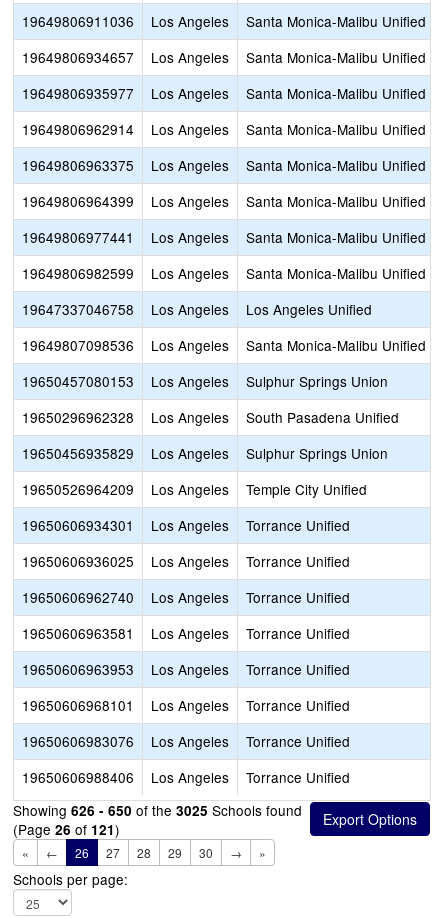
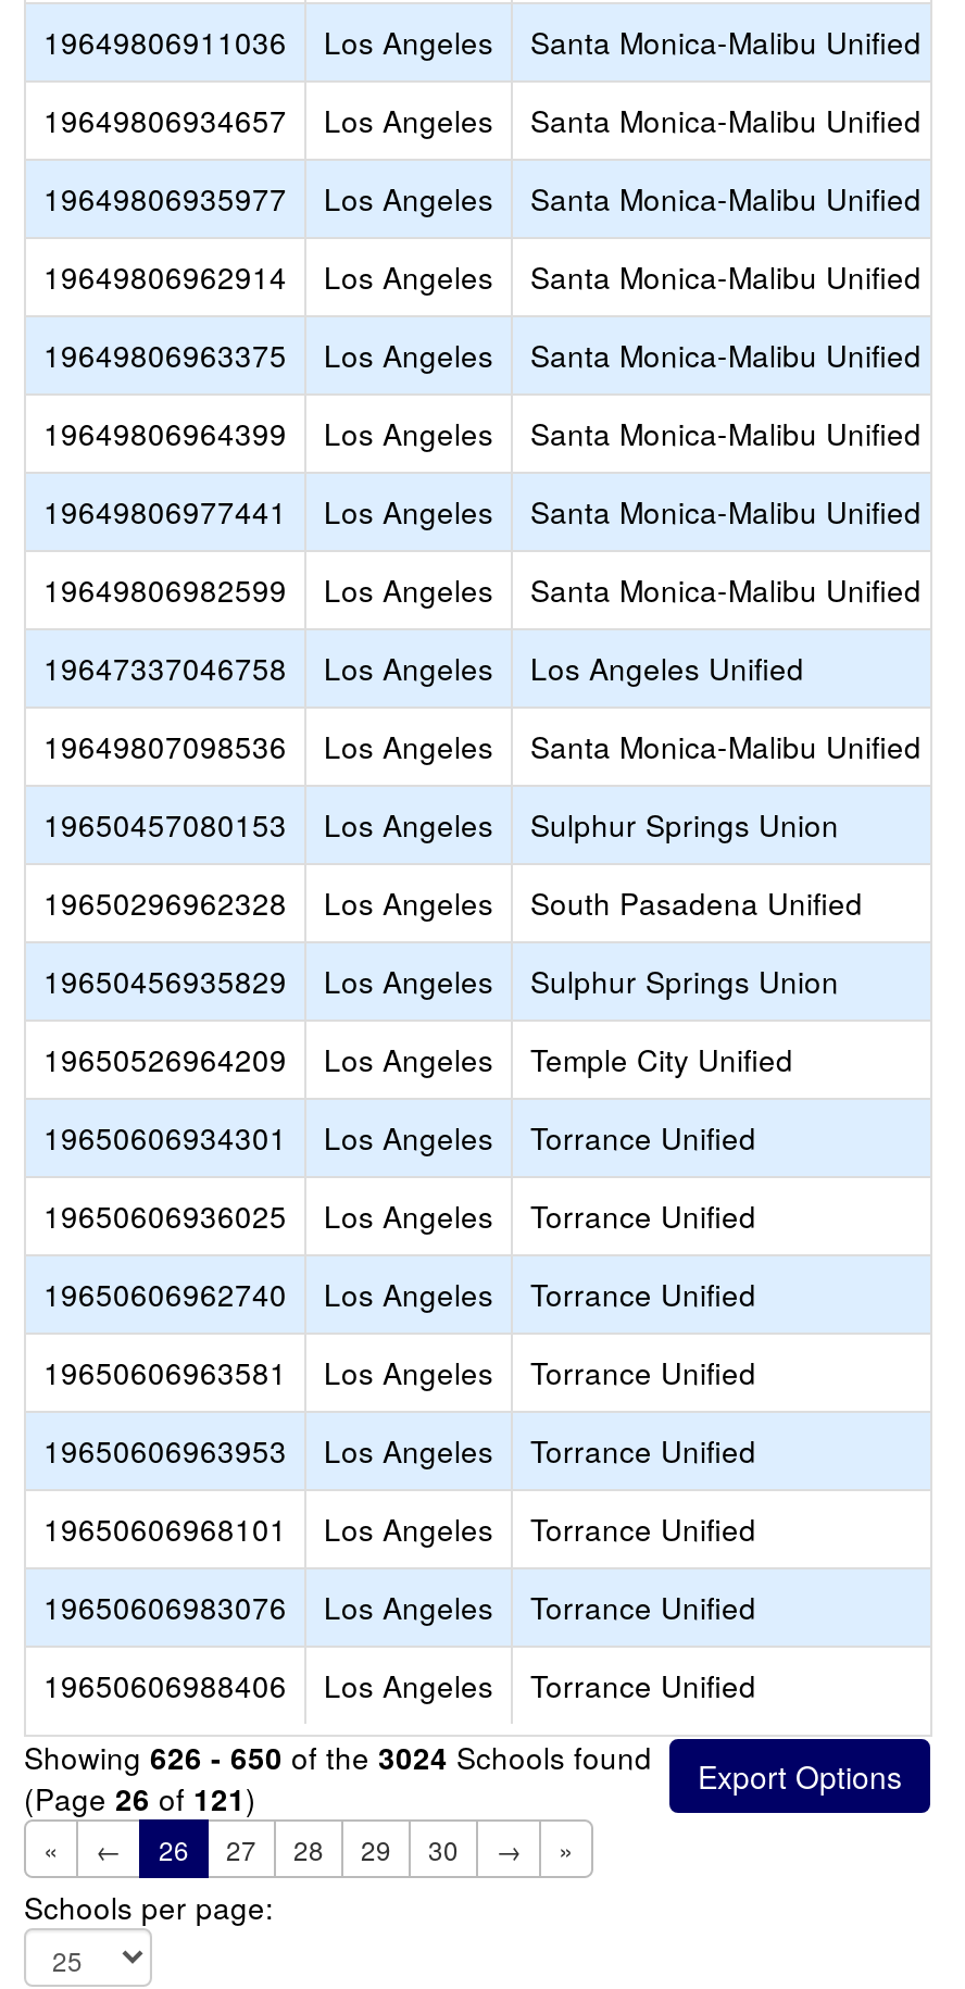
[13,800,302,820] Showing 626 - 650 of the 3025 Schools found -> [24,1735,652,1778] Showing 626 - 650 of the 3024 Schools found

